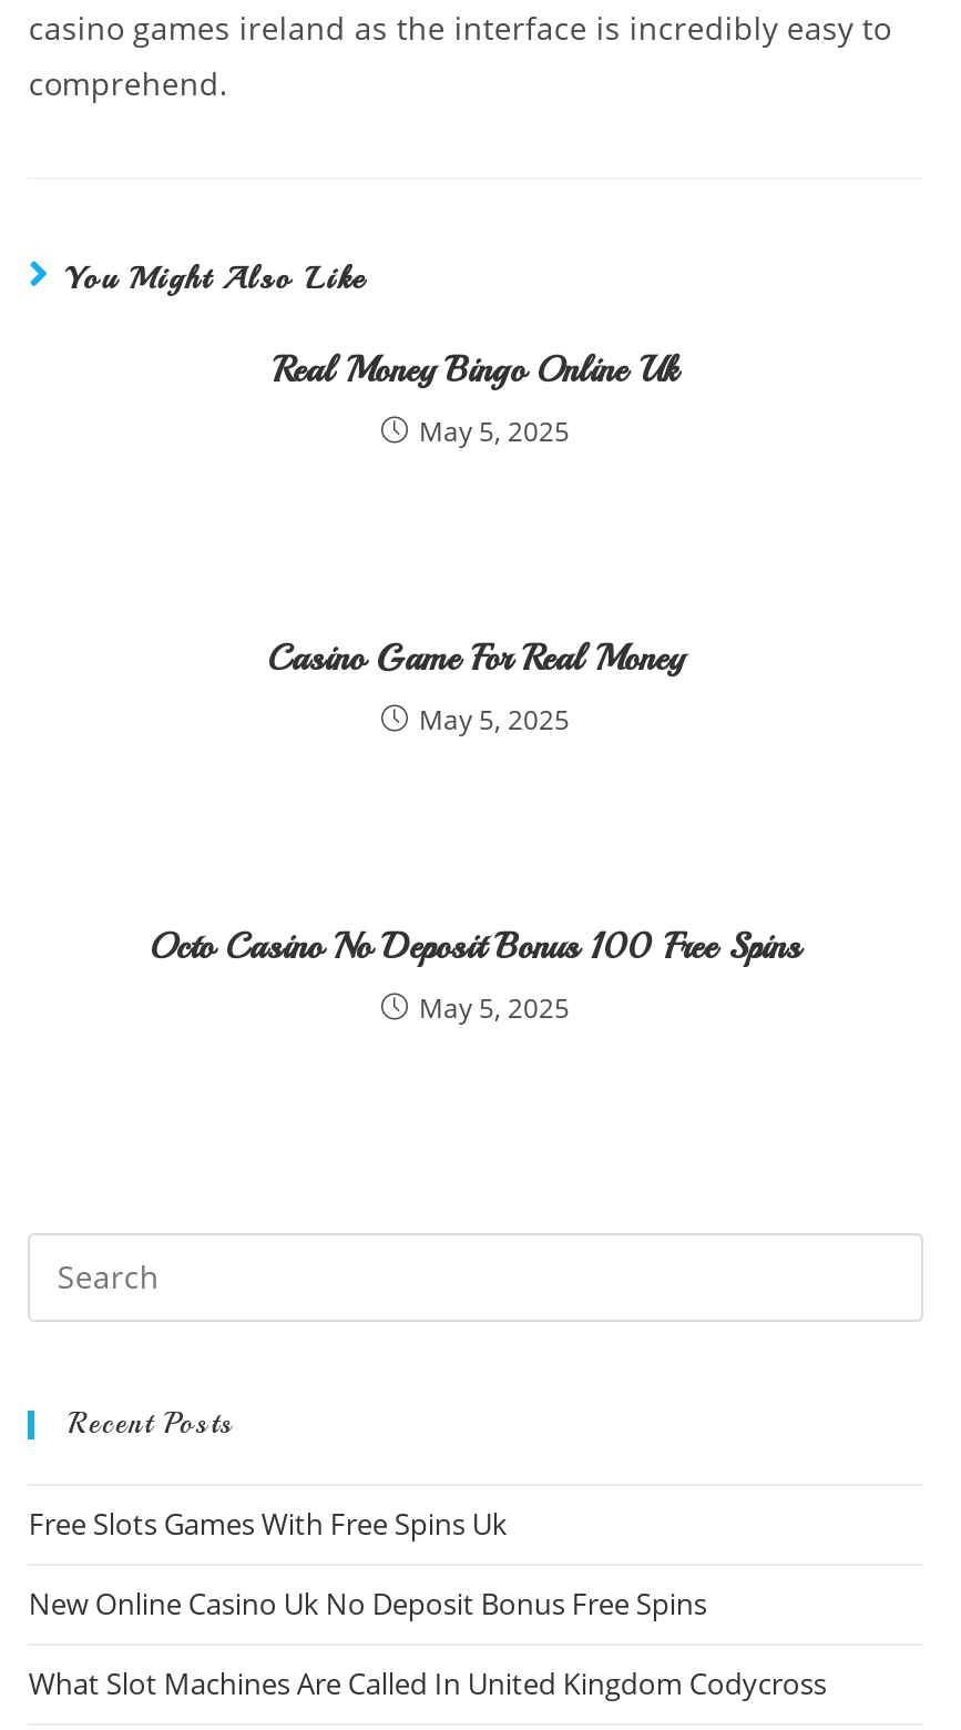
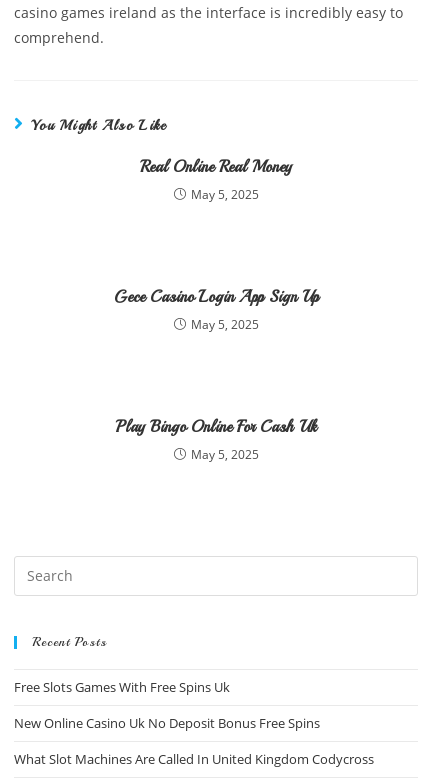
[273,348,678,392] Real Money Bingo Online Uk -> [140,157,292,177] Real Online Real Money
[267,636,684,681] Casino Game For Real Money -> [113,287,318,307] Gece Casino Login App Sign Up
[150,925,801,969] Octo Casino No Deposit Bonus 100 Free Spins -> [115,417,316,437] Play Bingo Online For Cash Uk

